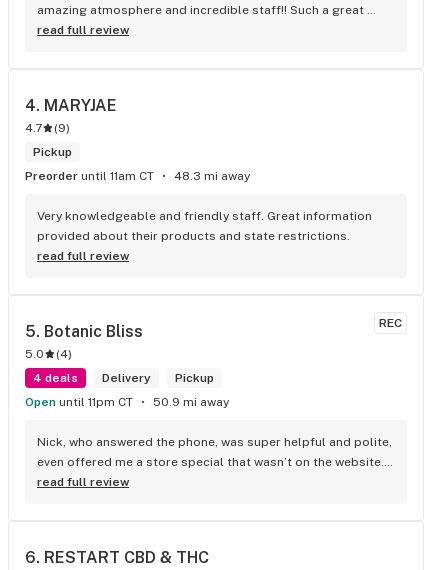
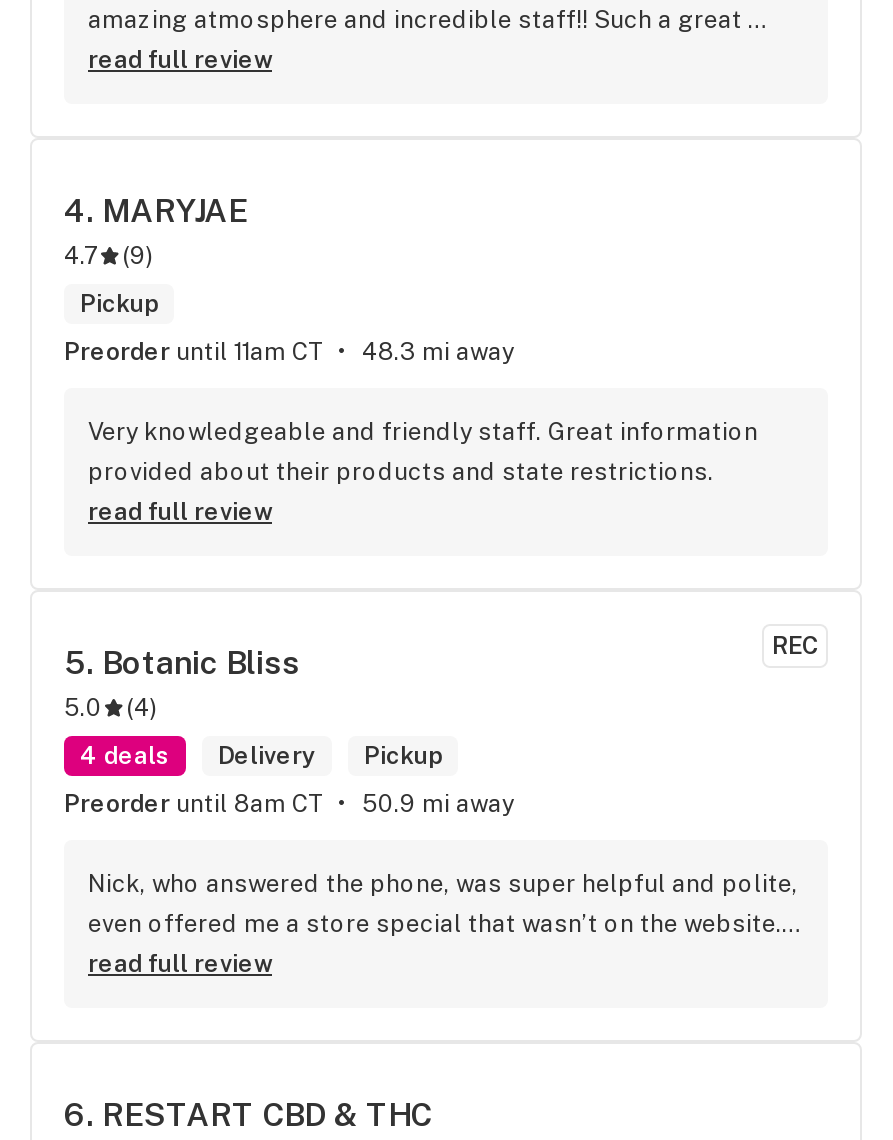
[34,395,133,409] Open until 11pm CT -> [80,790,322,818] Preorder until 8am CT

